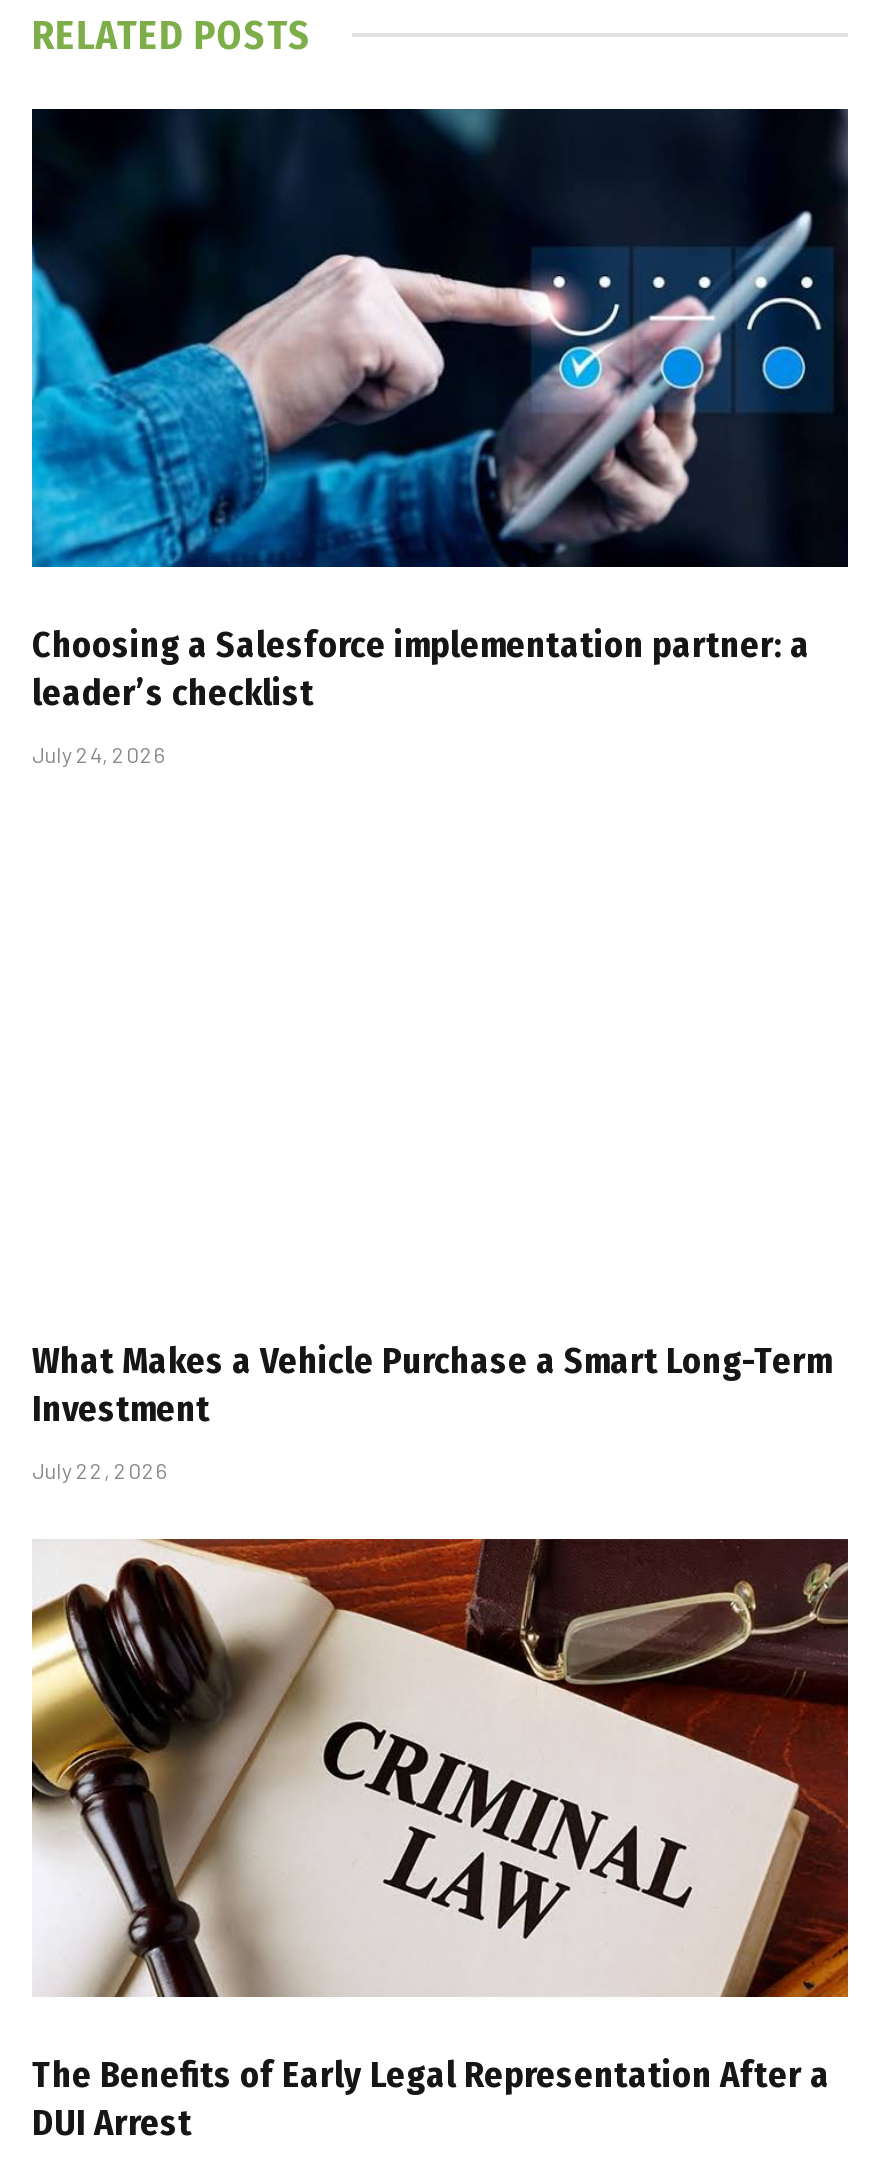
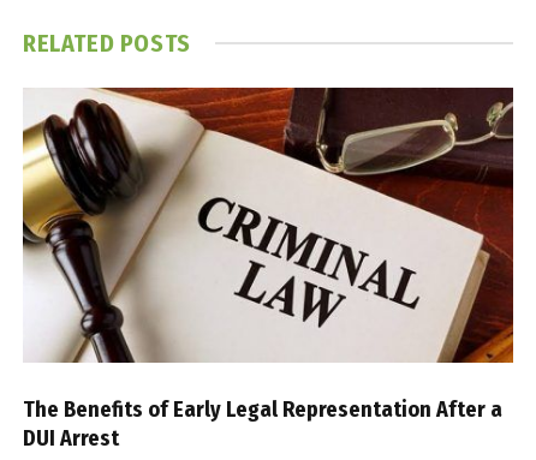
[30,107,850,767] [image] | Choosing a Salesforce implementation partner: a | leader’s checklist | July 24, 2026 -> none
[32,1338,832,1482] What Makes a Vehicle Purchase a Smart Long-Term | Investment | July 22, 2026 -> none

